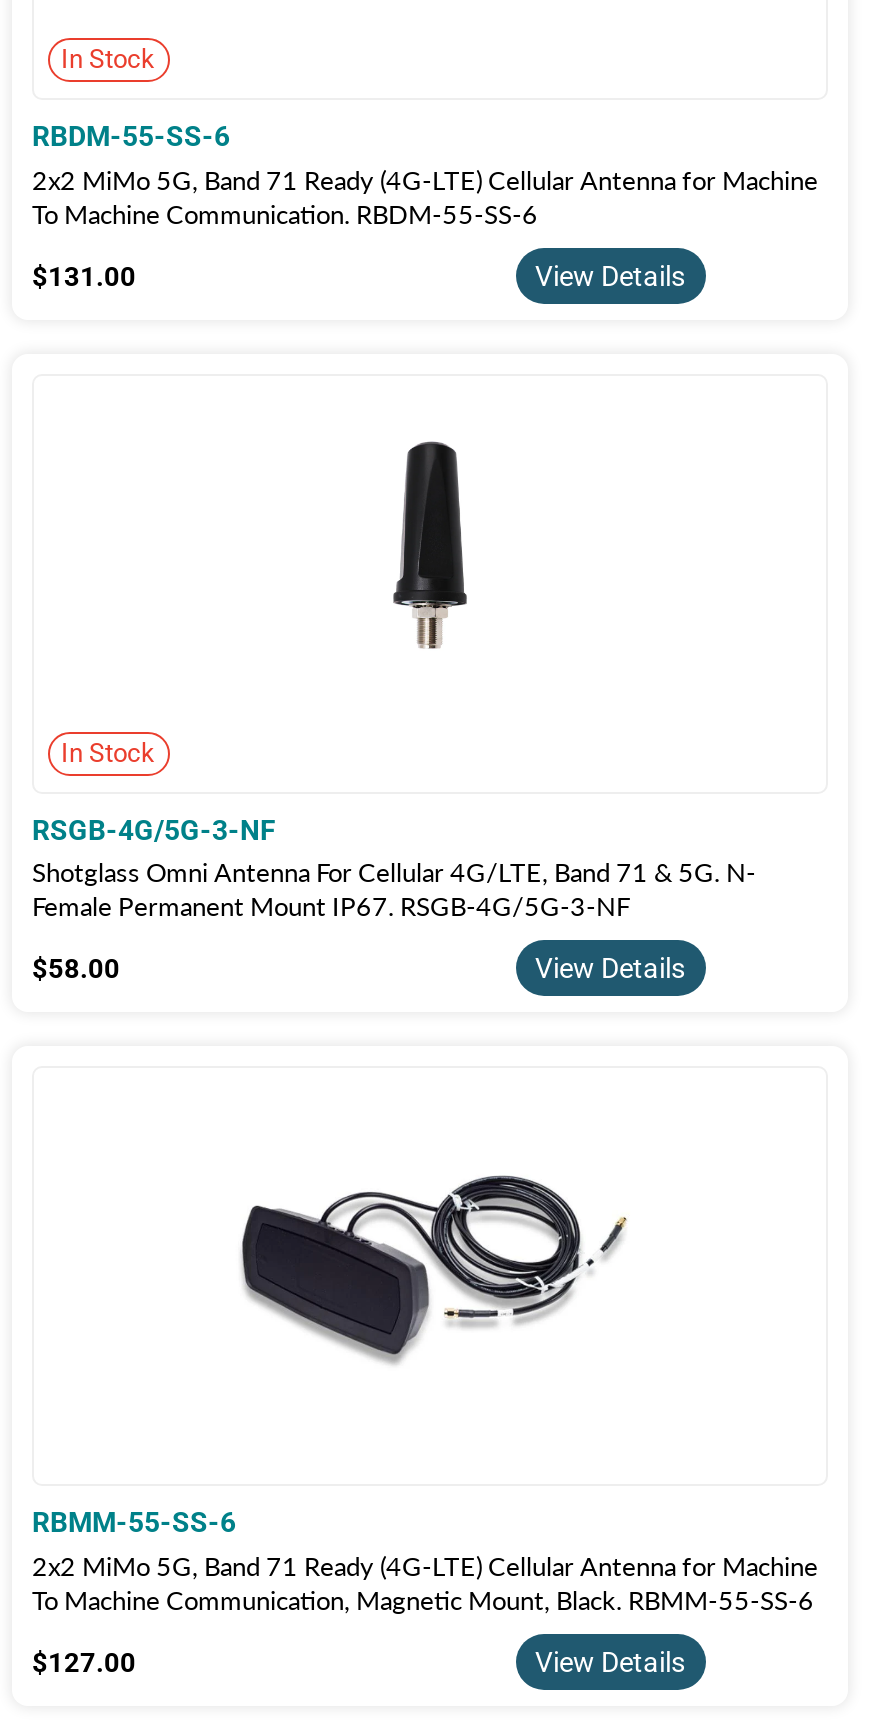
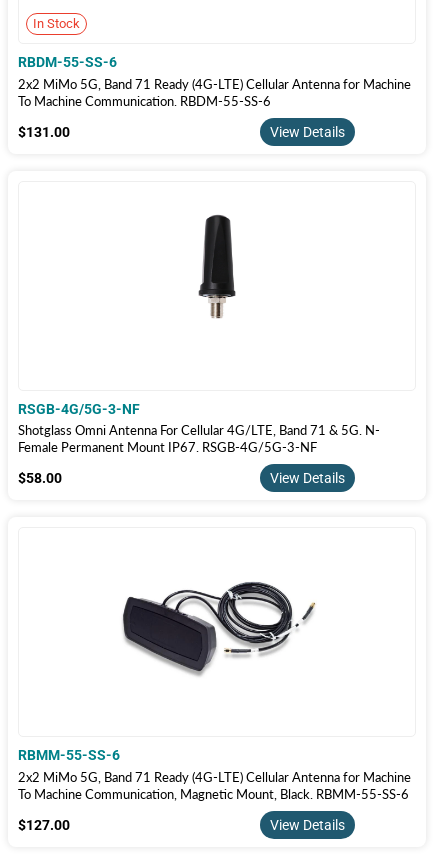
[61,737,155,767] In Stock -> none

